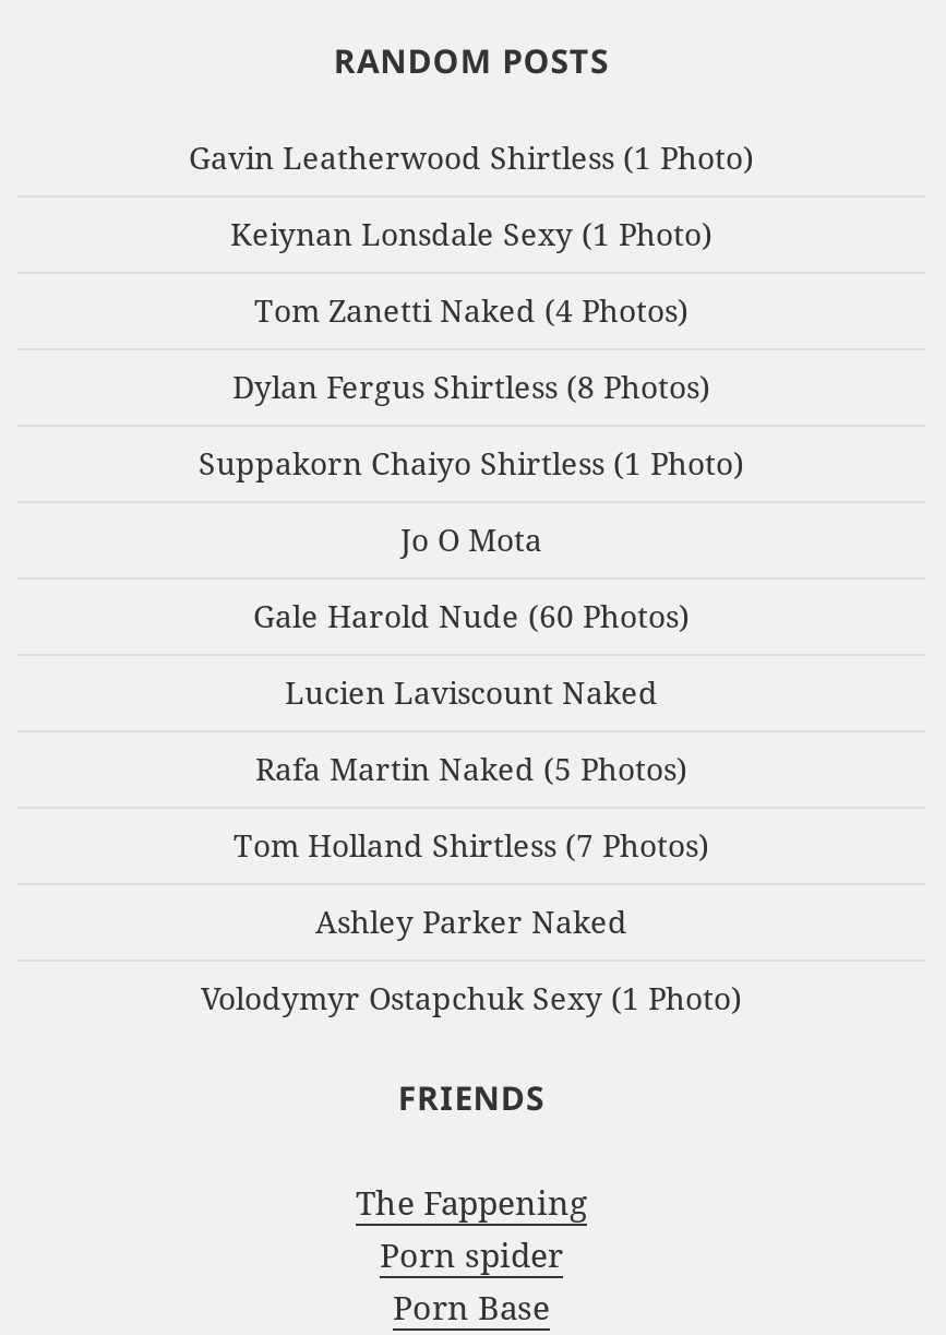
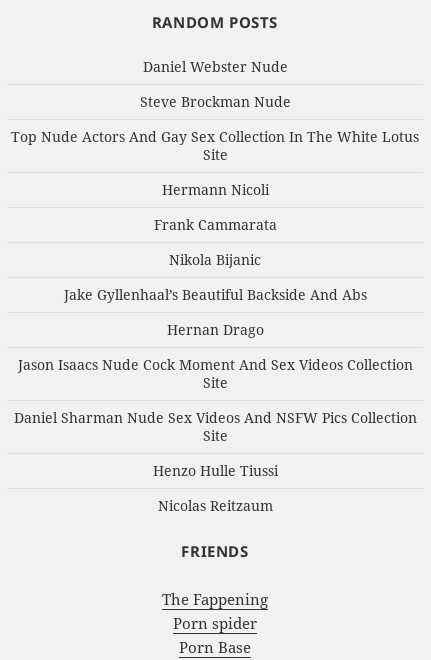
[189,135,754,177] Gavin Leatherwood Shirtless (1 Photo) -> [142,56,287,75] Daniel Webster Nude
[230,212,713,253] Keiynan Lonsdale Sexy (1 Photo) -> [139,91,290,110] Steve Brockman Nude
[254,288,688,330] Tom Zanetti Naked (4 Photos) -> [11,126,419,163] Top Nude Actors And Gay Sex Collection In The White Lotus | Site
[232,365,710,406] Dylan Fergus Shirtless (8 Photos) -> [161,179,268,198] Hermann Nicoli
[199,441,744,482] Suppakorn Chaiyo Shirtless (1 Photo) -> [153,214,276,233] Frank Cammarata
[400,517,542,559] Jo O Mota -> [169,249,261,268] Nikola Bijanic
[253,594,690,635] Gale Harold Nude (60 Photos) -> [63,284,366,303] Jake Gyllenhaal’s Beautiful Backside And Abs
[285,670,658,712] Lucien Laviscount Naked -> [166,319,263,338] Hernan Drago
[255,747,687,788] Rafa Martin Naked (5 Photos) -> [17,354,412,391] Jason Isaacs Nude Cock Moment And Sex Videos Collection | Site
[233,823,709,865] Tom Holland Shirtless (7 Photos) -> [13,407,416,444] Daniel Sharman Nude Sex Videos And NSFW Pics Collection | Site
[315,899,627,941] Ashley Parker Naked -> [152,460,277,479] Henzo Hulle Tiussi
[201,976,742,1017] Volodymyr Ostapchuk Sexy (1 Photo) -> [157,495,272,514] Nicolas Reitzaum

